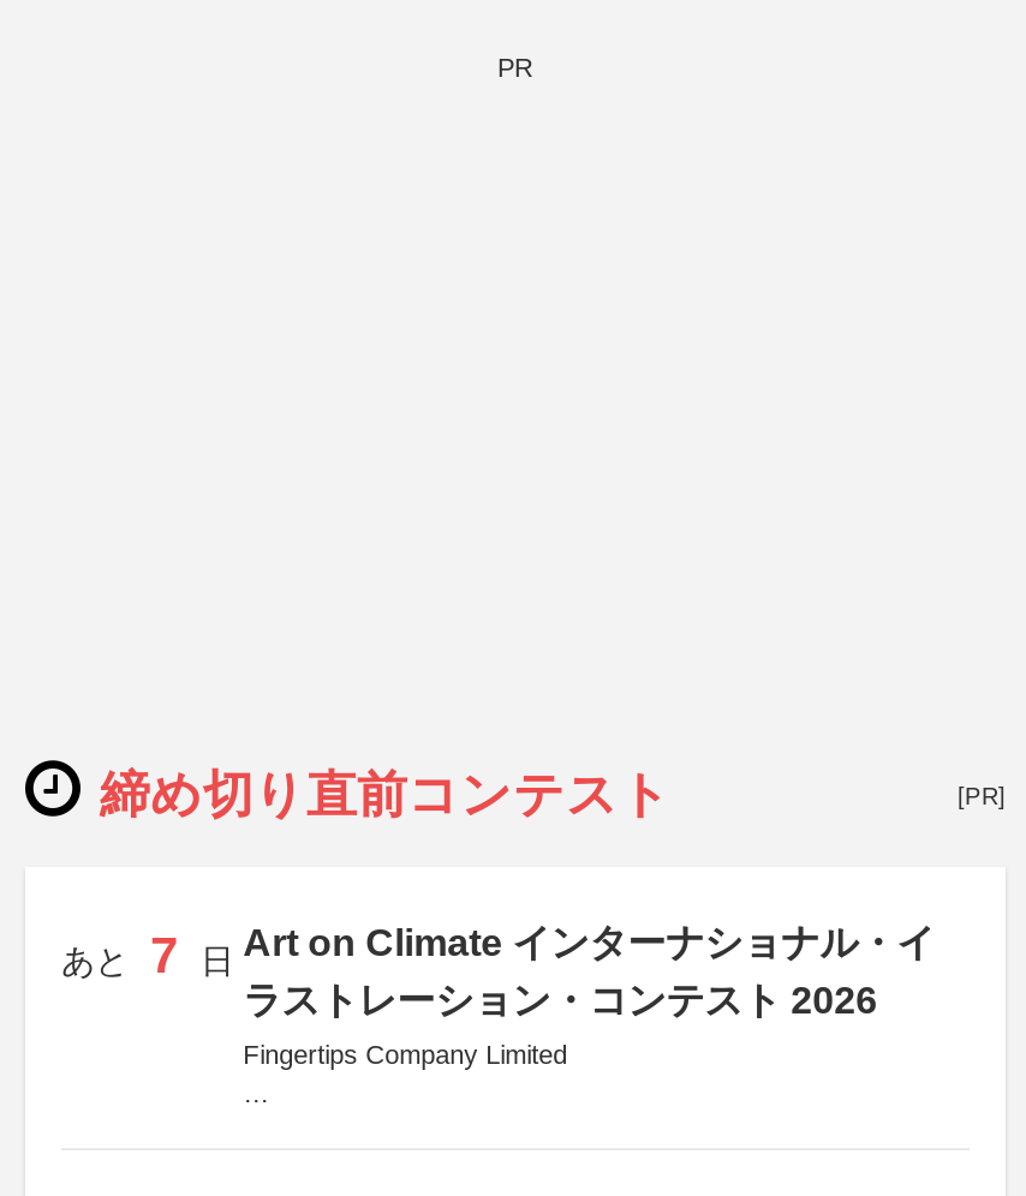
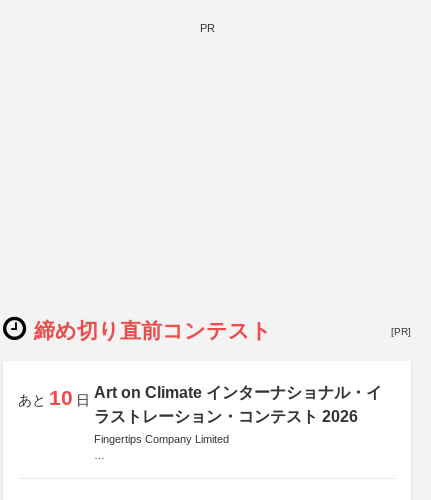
[61,922,935,982] あと 7 日 Art on Climate インターナショナル・イ -> [18,384,382,409] あと 10 日 Art on Climate インターナショナル・イ

